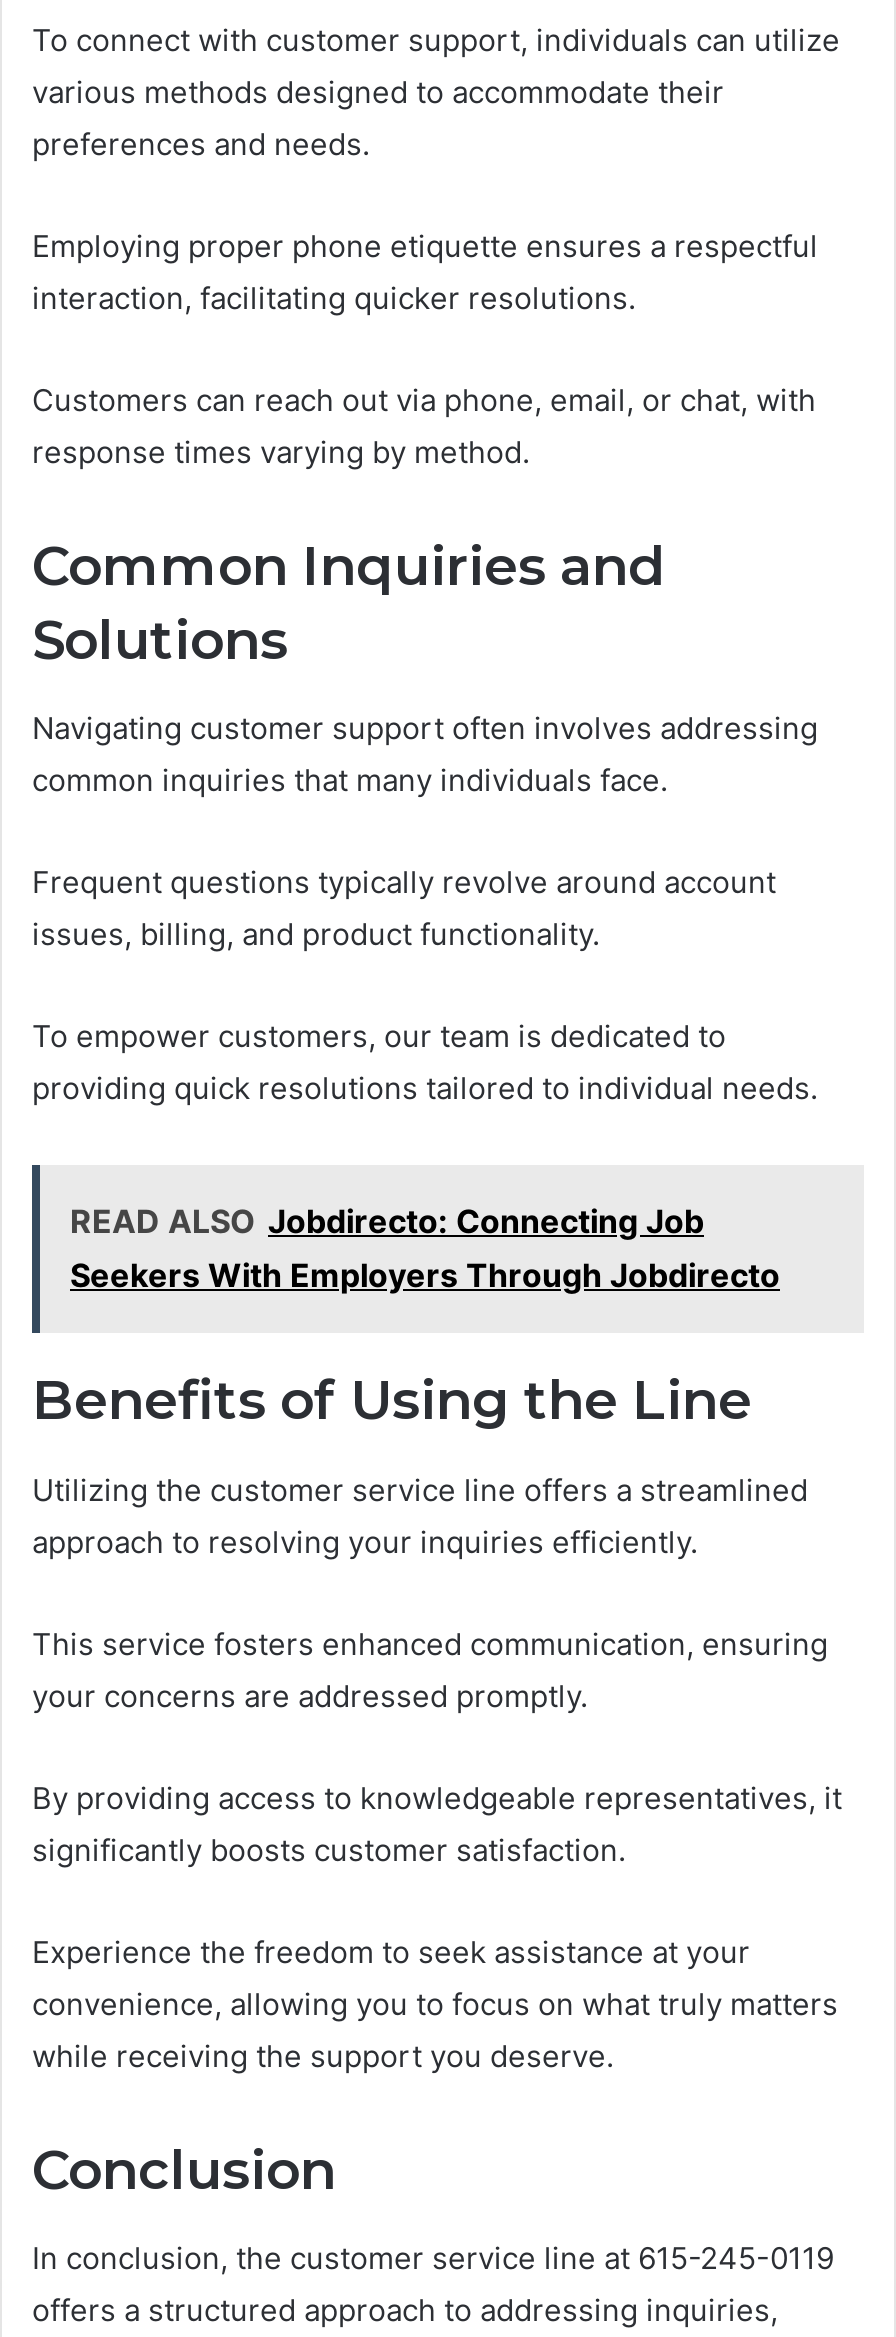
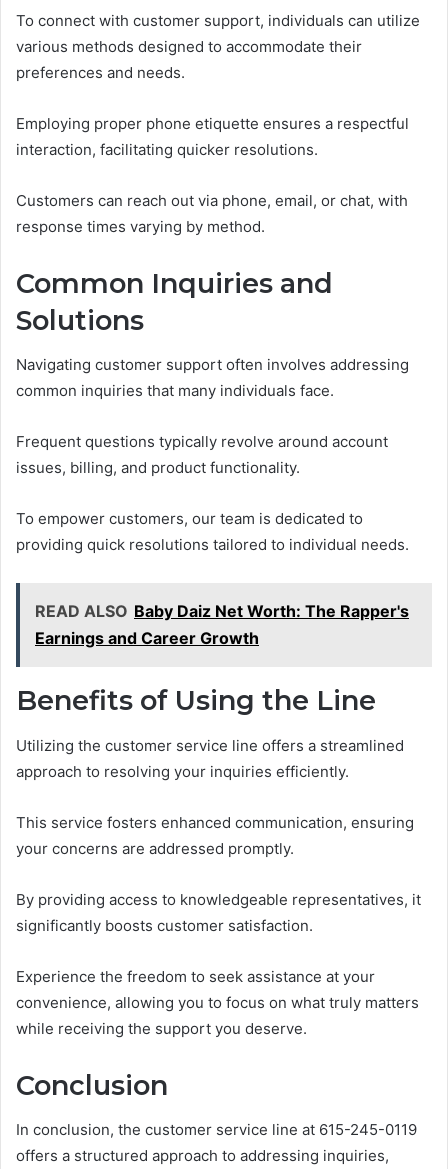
[70,1202,780,1296] READ ALSO Jobdirecto: Connecting Job | Seekers With Employers Through Jobdirecto -> [35,601,409,648] READ ALSO Baby Daiz Net Worth: The Rapper's | Earnings and Career Growth

